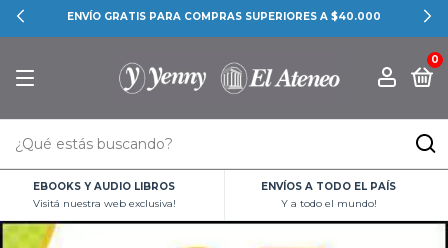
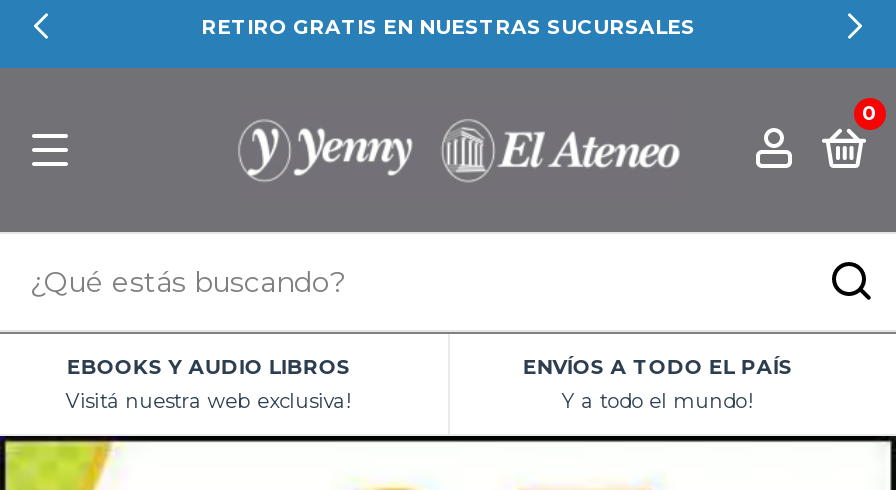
[67,10,381,23] ENVÍO GRATIS PARA COMPRAS SUPERIORES A $40.000 -> [201,14,695,40] RETIRO GRATIS EN NUESTRAS SUCURSALES

